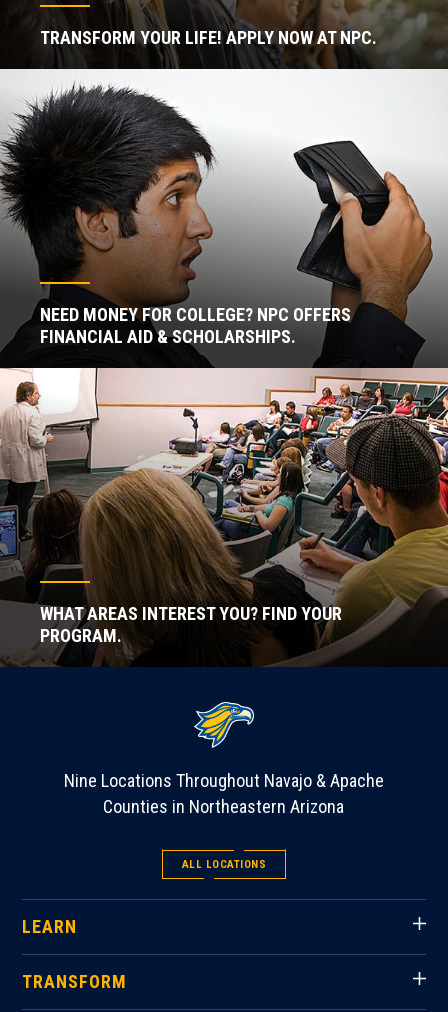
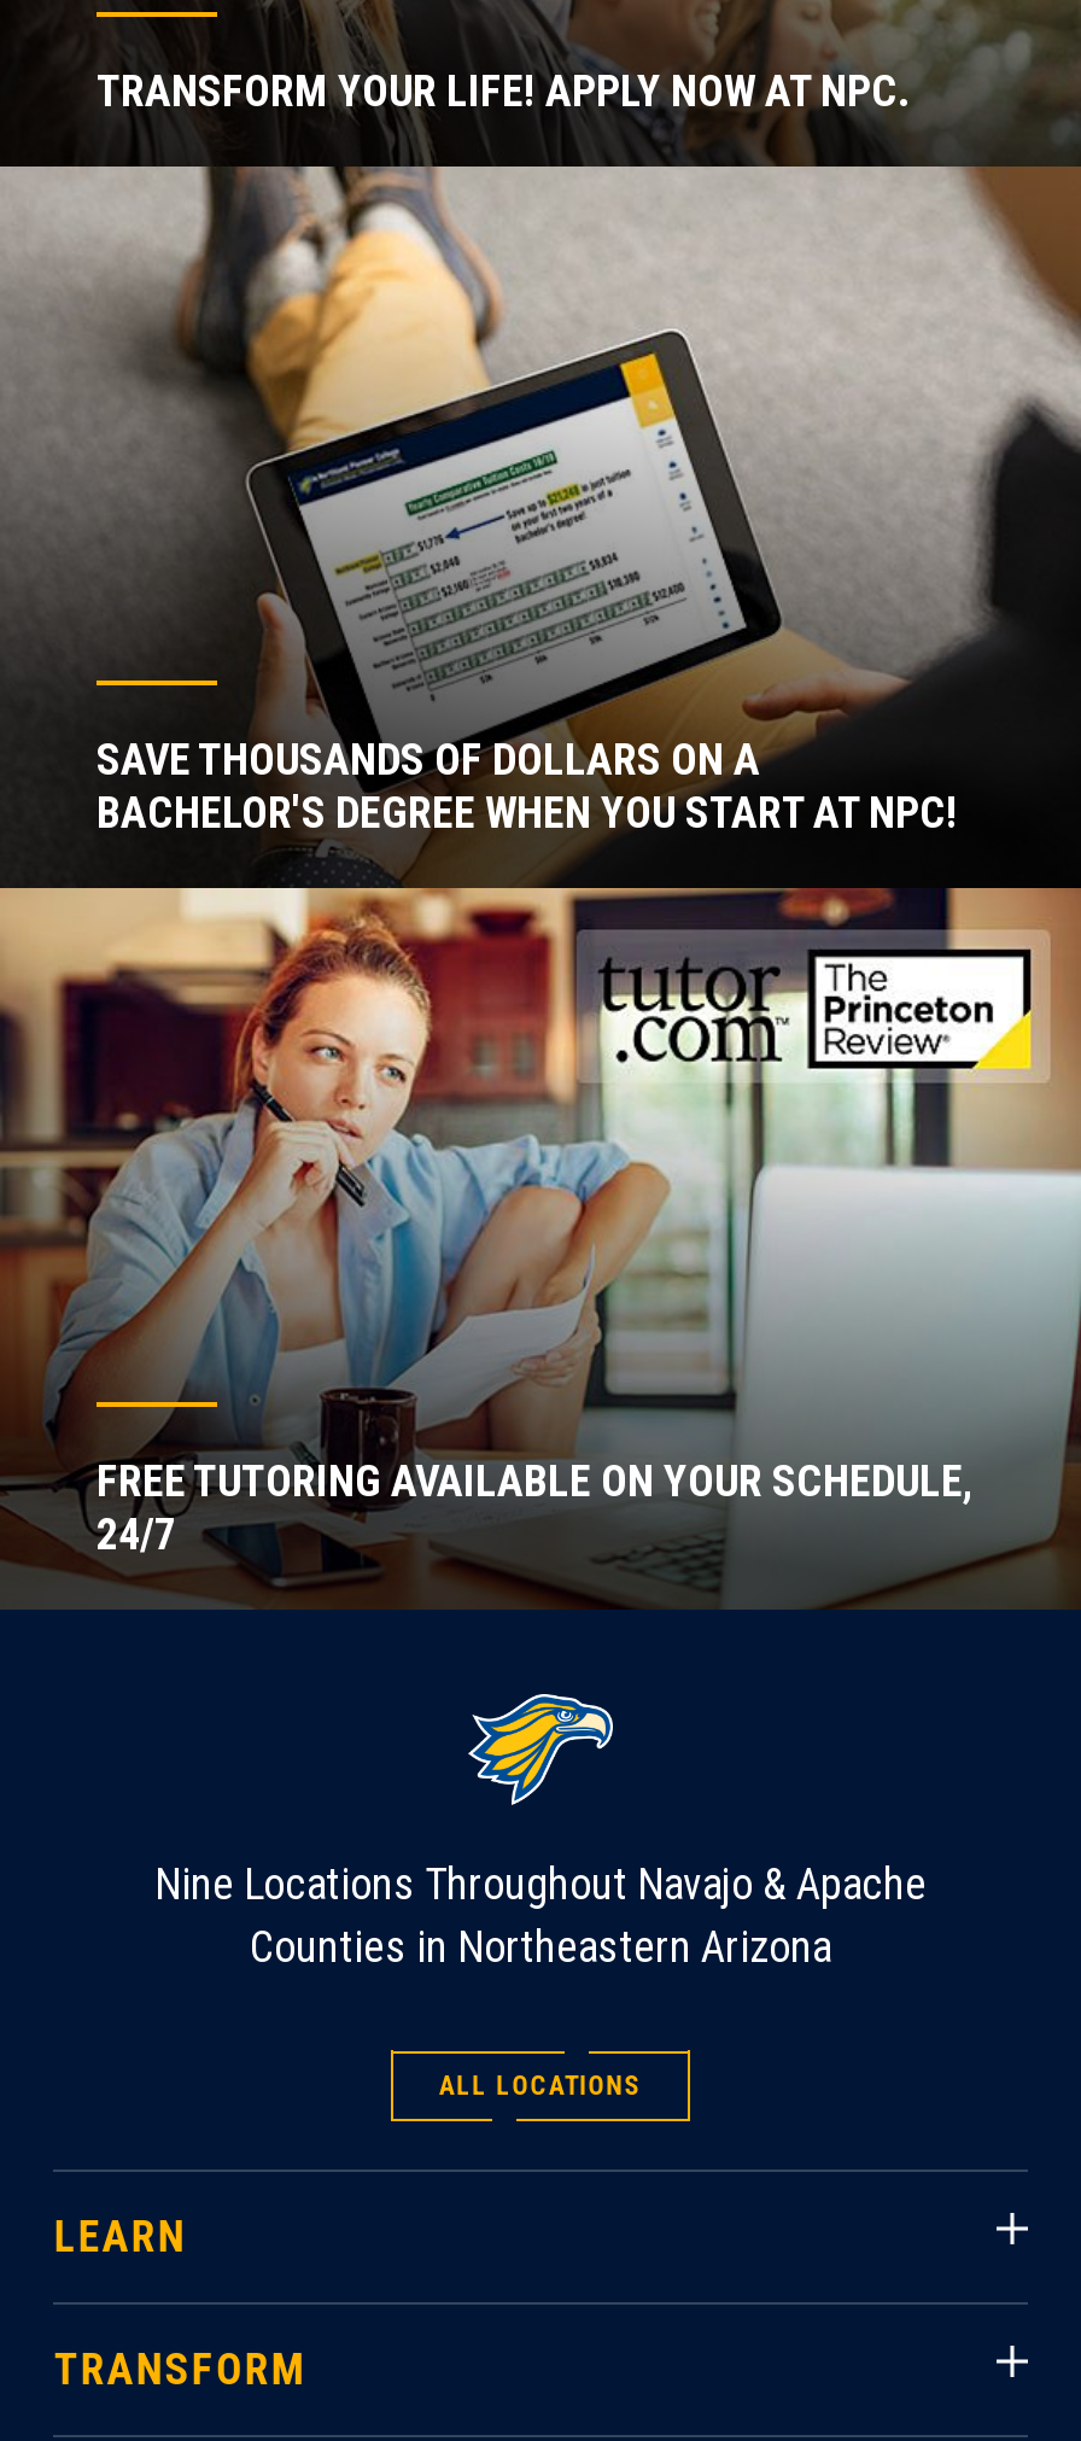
[3,68,445,667] [image] | NEED MONEY FOR COLLEGE? NPC OFFERS | FINANCIAL AID & SCHOLARSHIPS. -> [7,164,1074,1610] [image] | SAVE THOUSANDS OF DOLLARS ON A | BACHELOR'S DEGREE WHEN YOU START AT NPC!
[40,603,342,646] WHAT AREAS INTEREST YOU? FIND YOUR | PROGRAM. -> [97,1454,975,1558] FREE TUTORING AVAILABLE ON YOUR SCHEDULE, | 24/7

